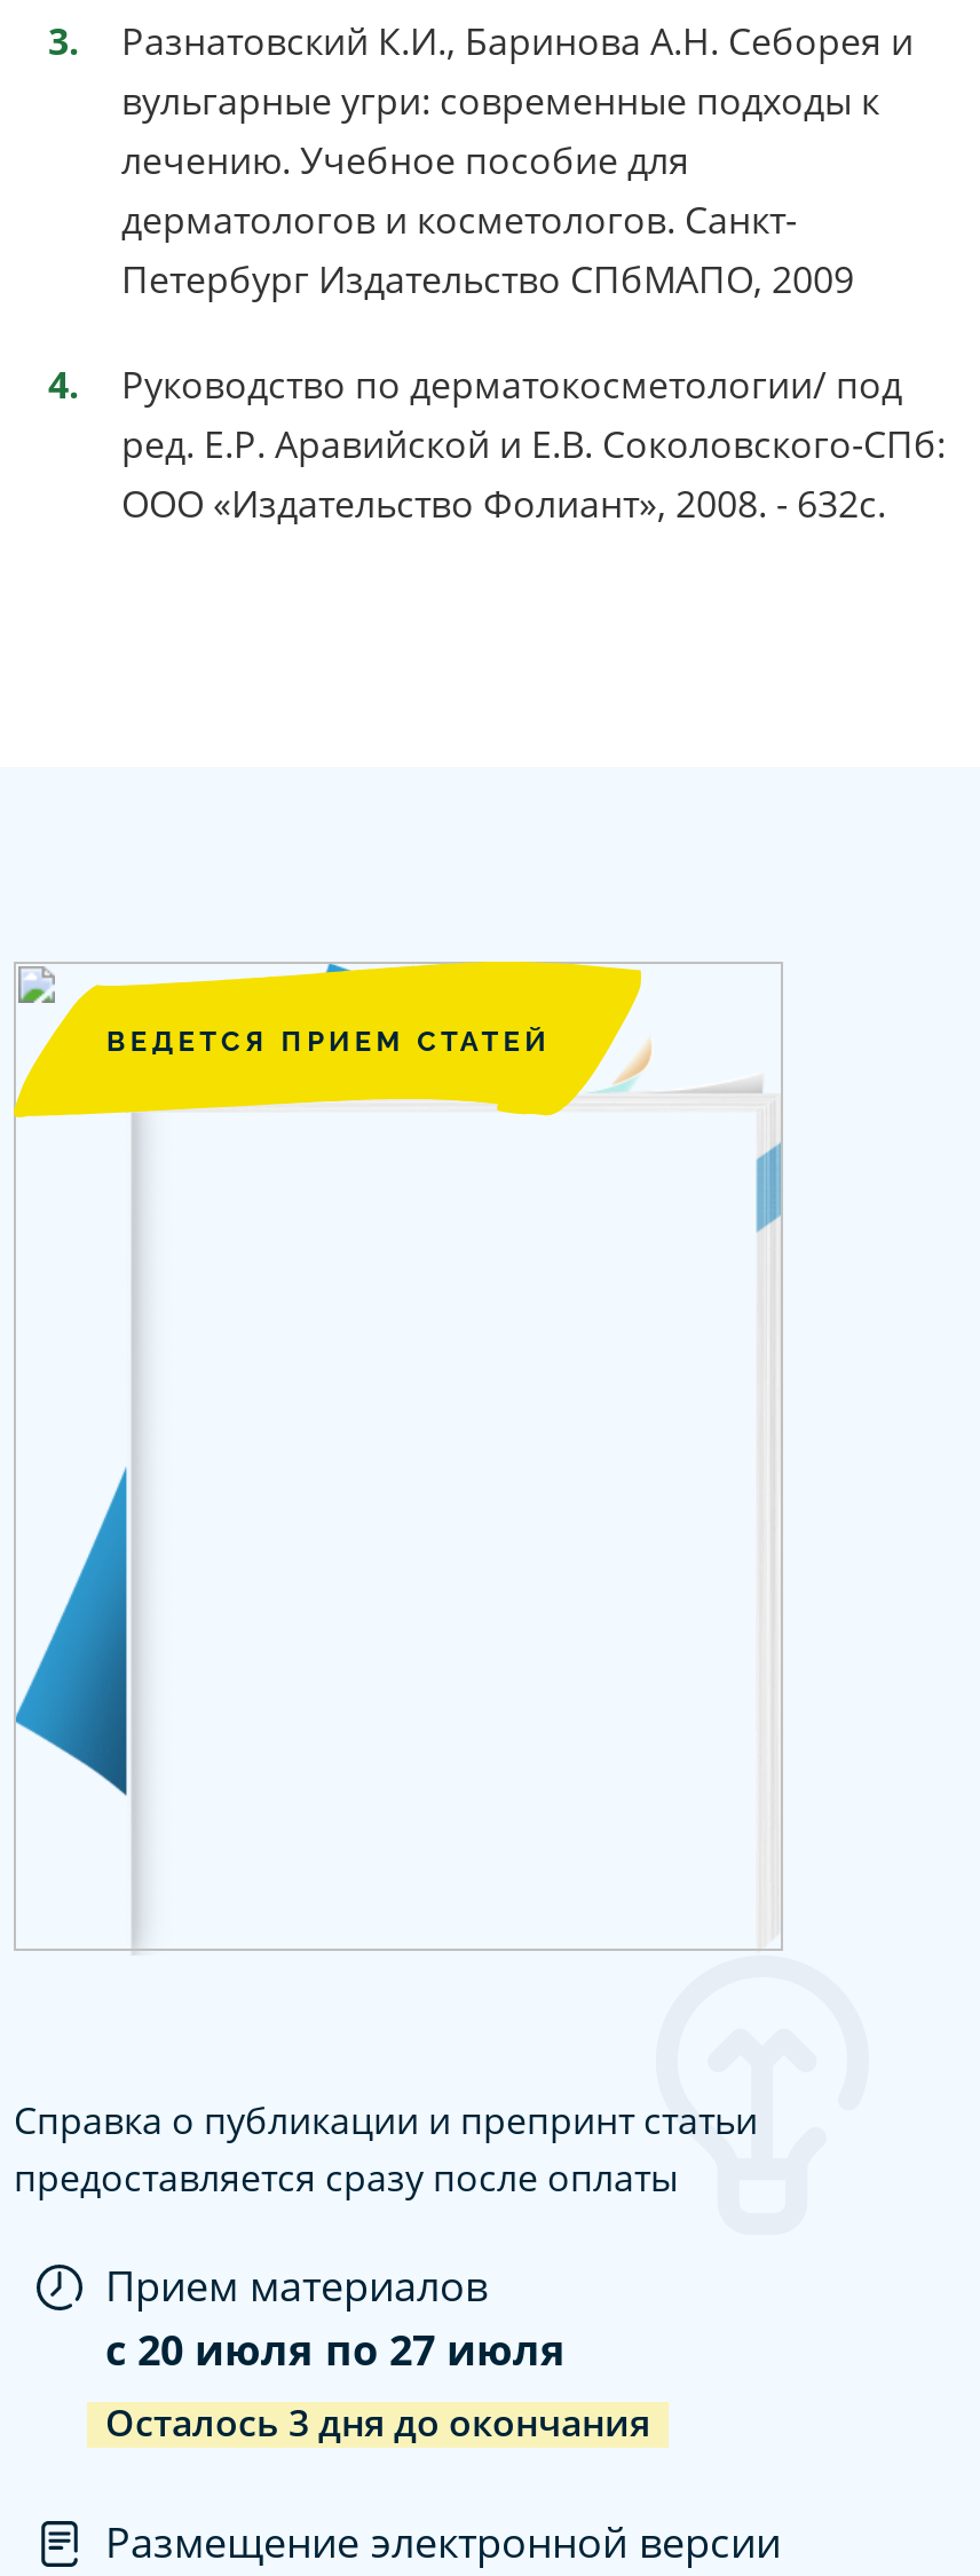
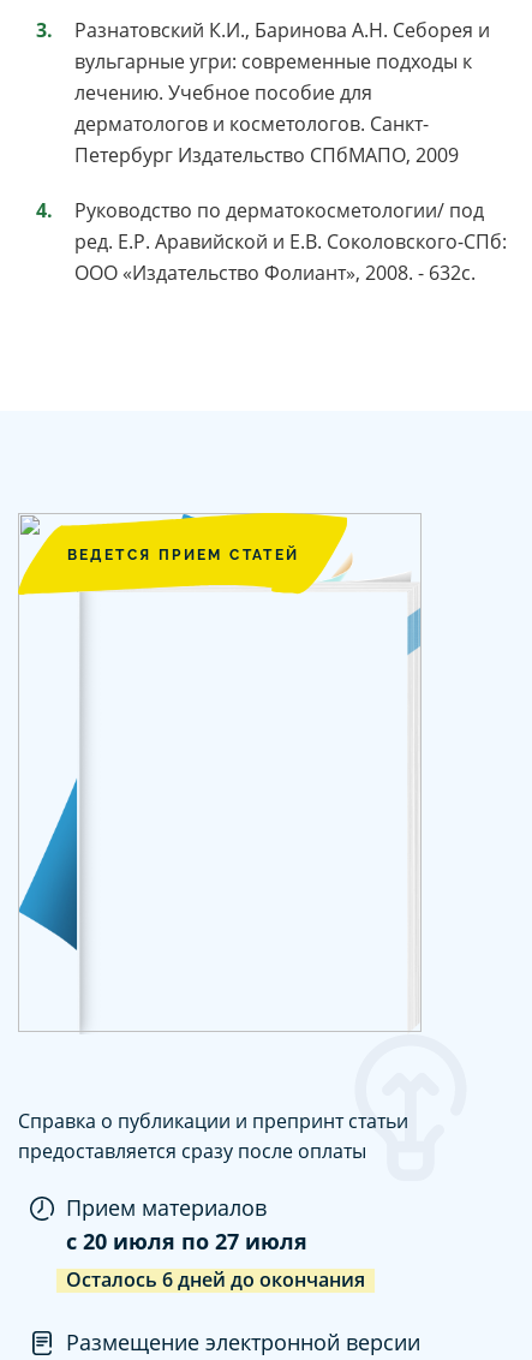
[105,2398,650,2449] Осталось 3 дня до окончания -> [66,1267,365,1293] Осталось 6 дней до окончания

